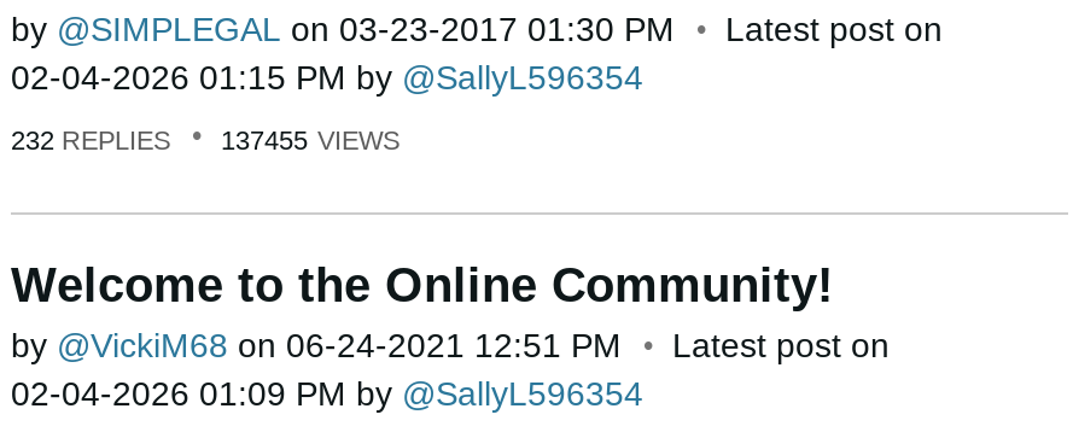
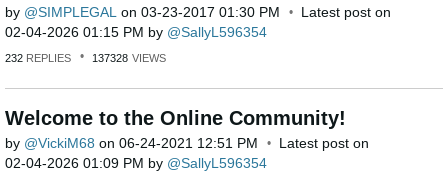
[11,125,400,154] 232 REPLIES 137455 VIEWS -> [5,52,166,64] 232 REPLIES 137328 VIEWS

